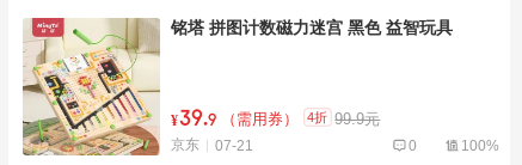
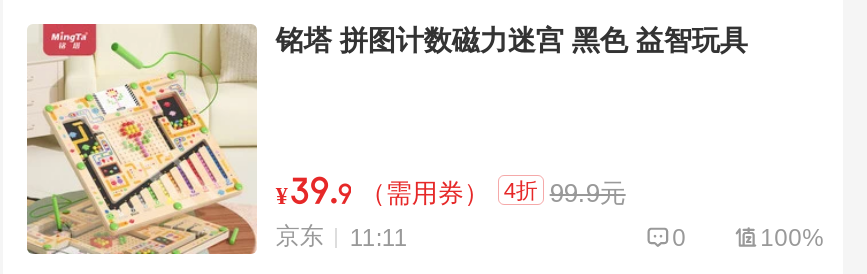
[171,136,254,154] 京东 07-21 -> [276,222,408,251] 京东 11:11

